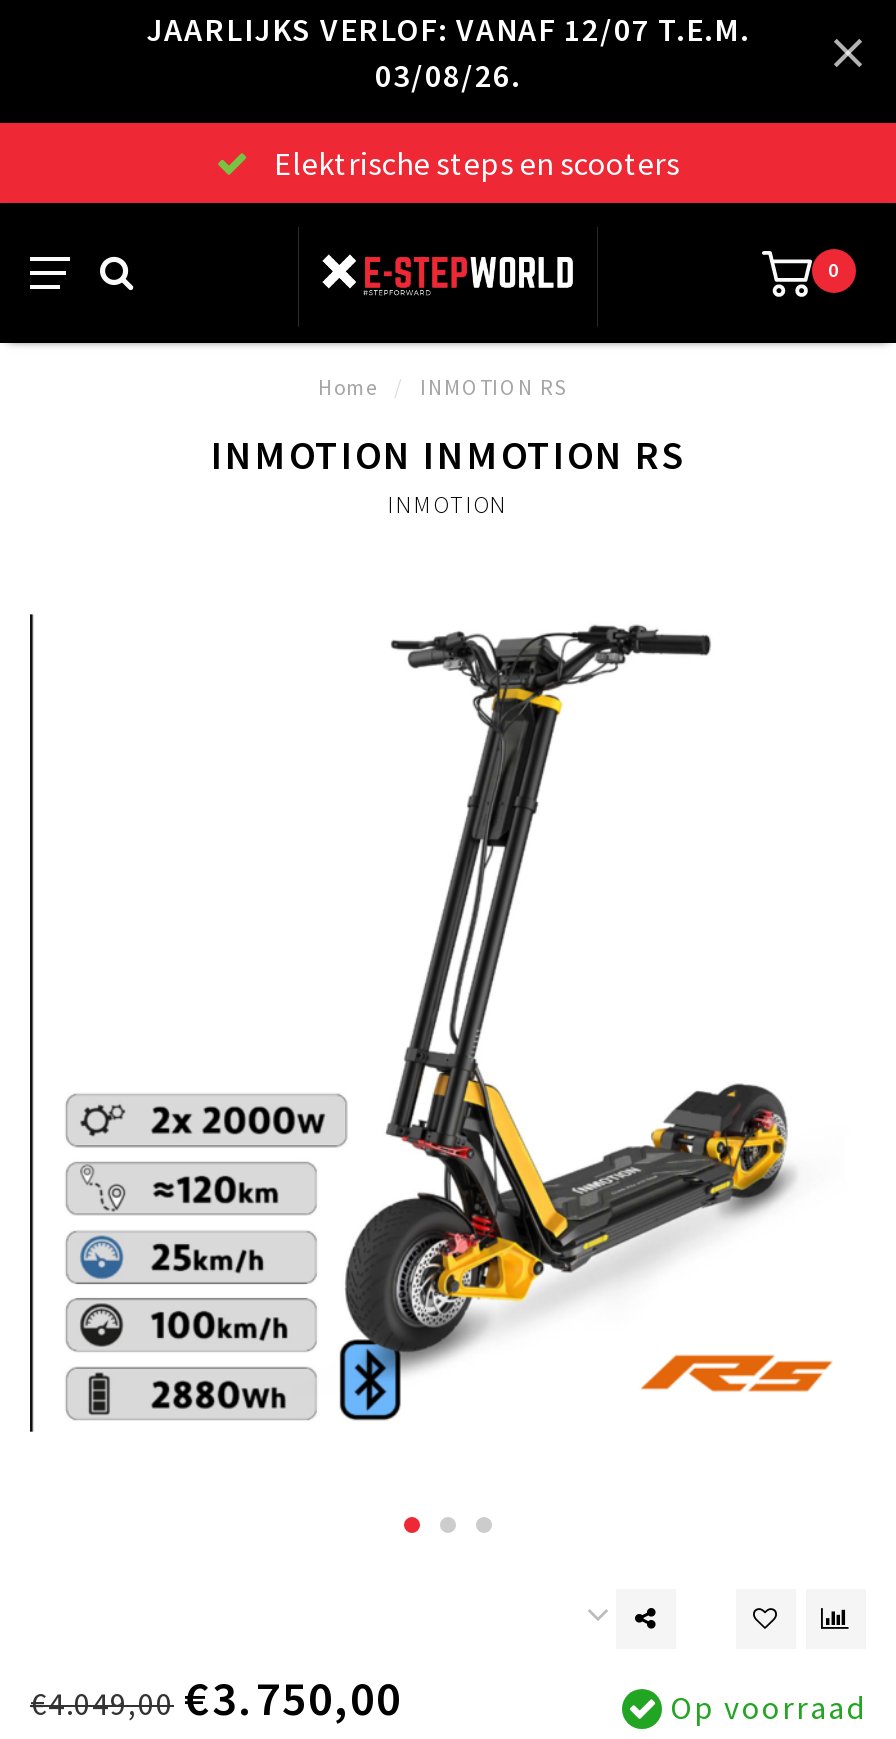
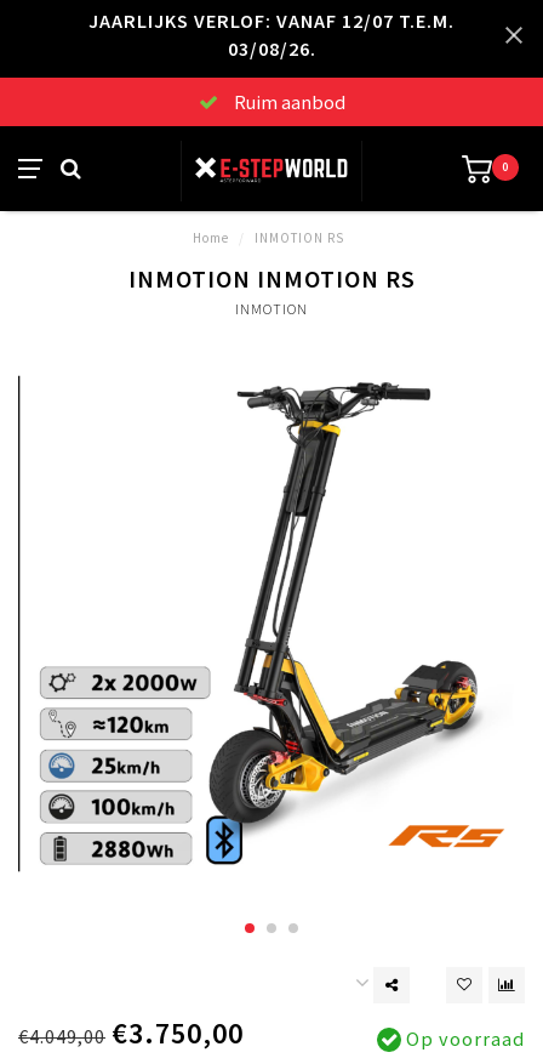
[268,143,680,183] Elektrische steps en scooters -> [230,90,345,114] Ruim aanbod

